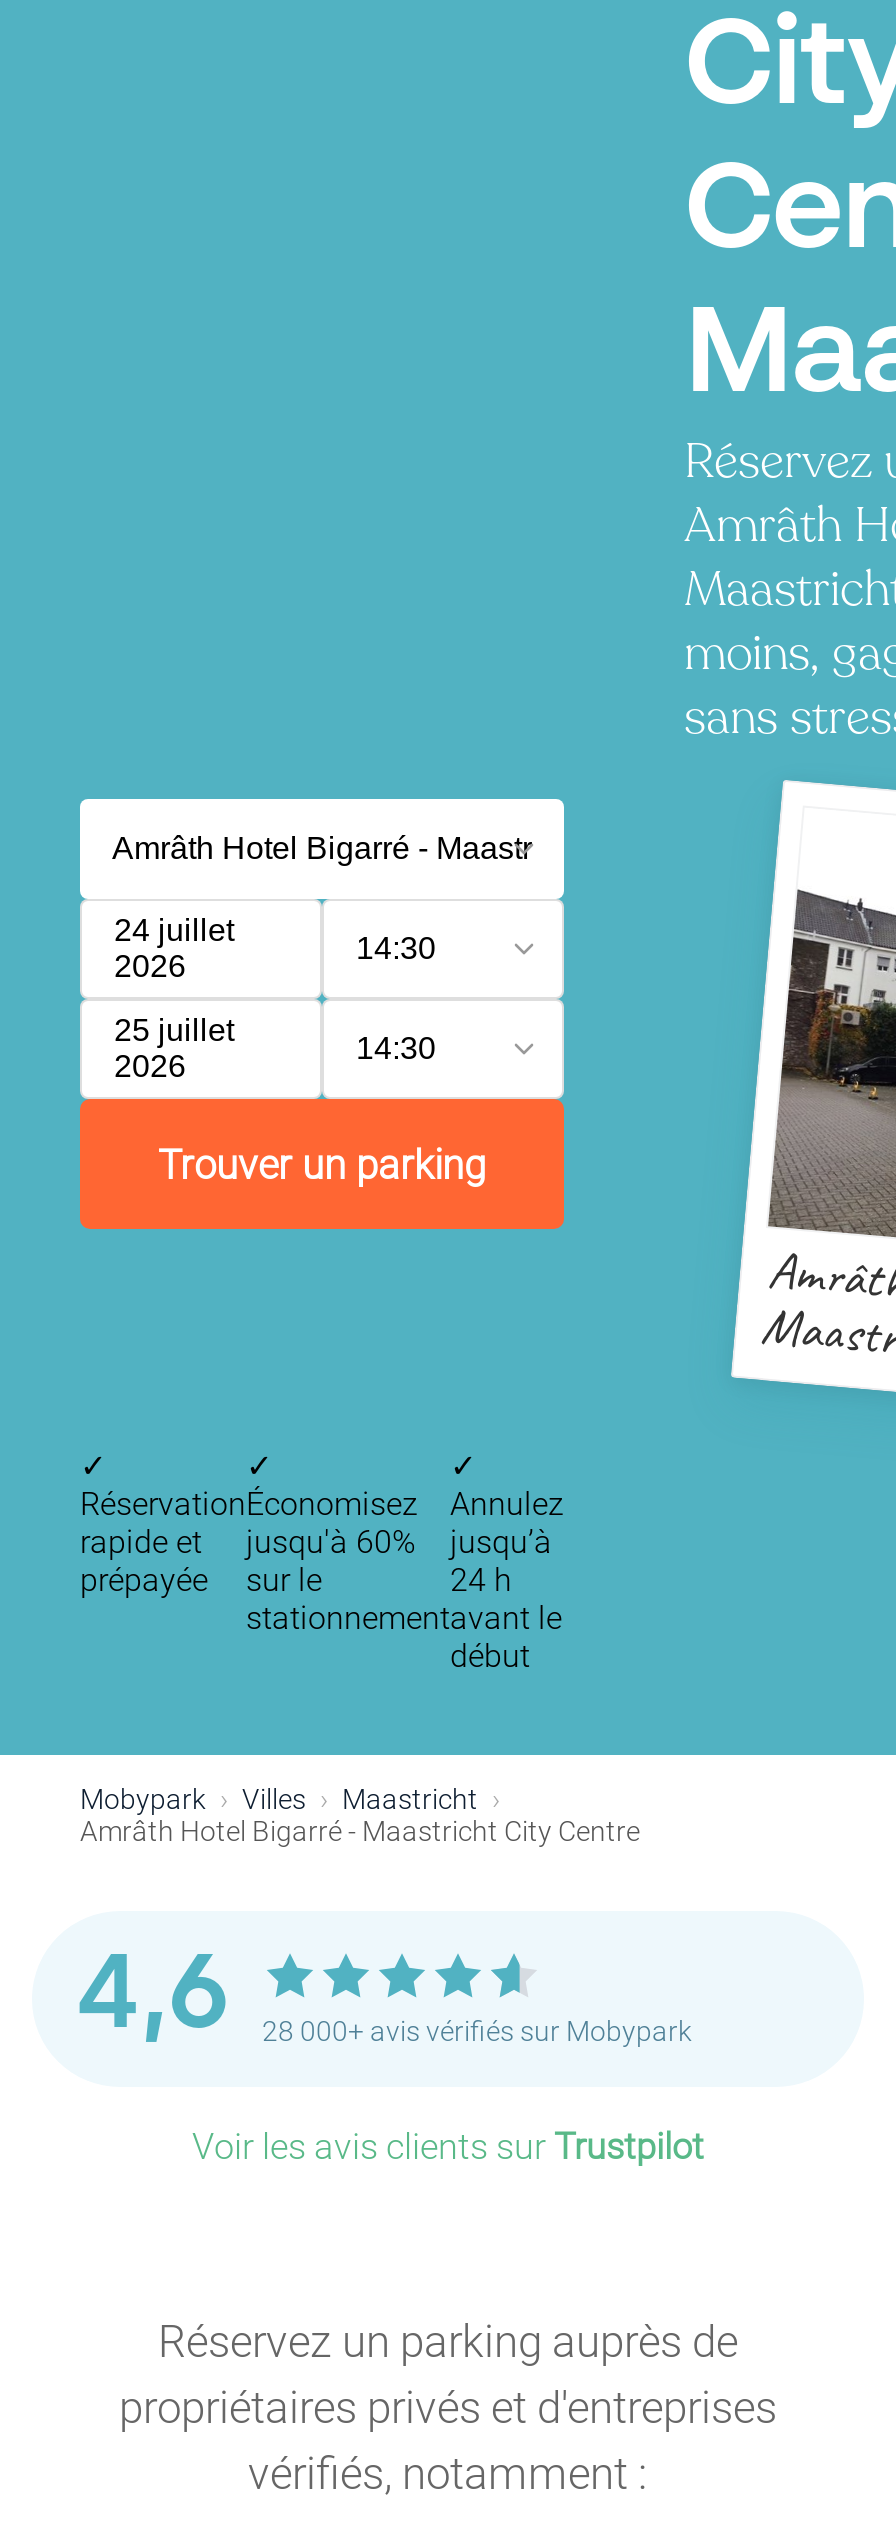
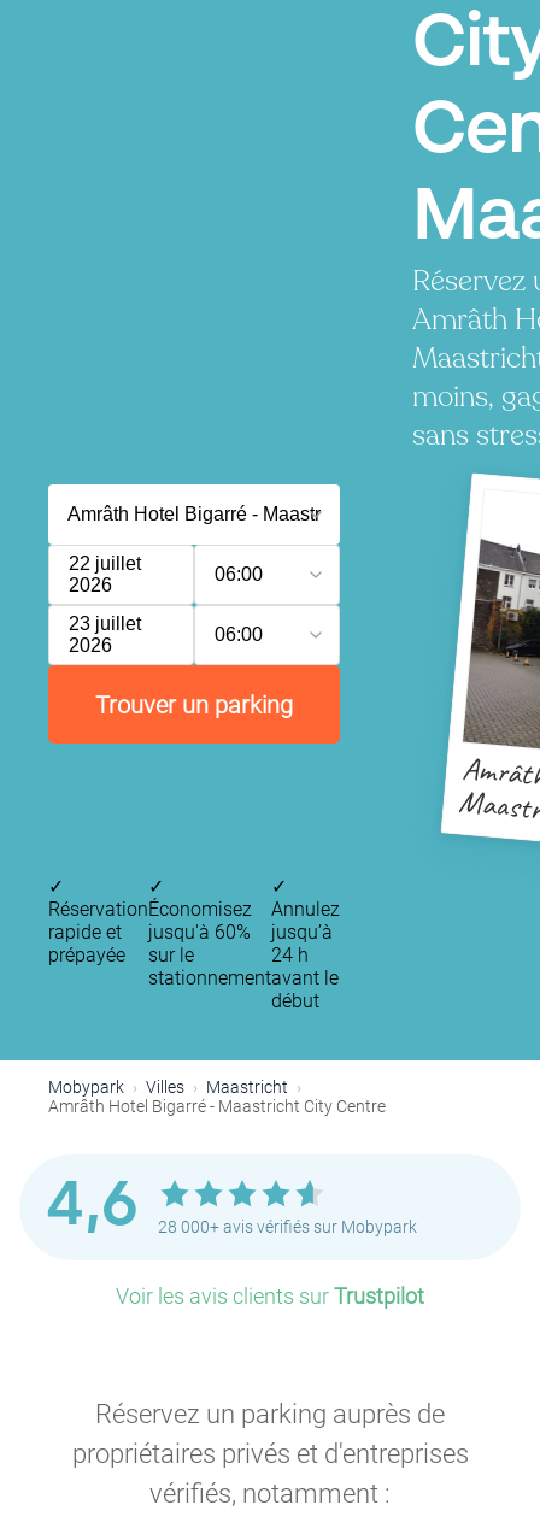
[114,913,234,947] 24 juillet -> [69,553,141,574] 22 juillet
[356,931,436,965] 14:30 -> [215,564,263,584] 06:00
[114,1013,234,1047] 25 juillet -> [69,613,141,634] 23 juillet
[356,1031,436,1065] 14:30 -> [215,624,263,645] 06:00

